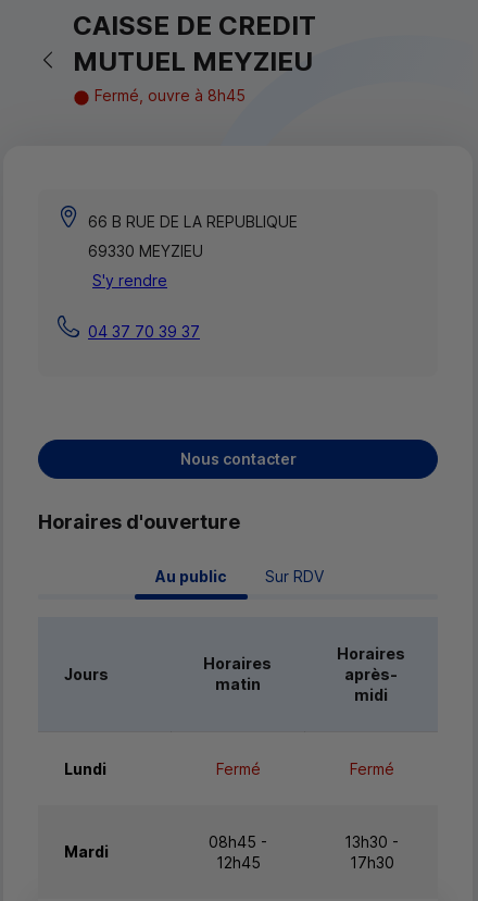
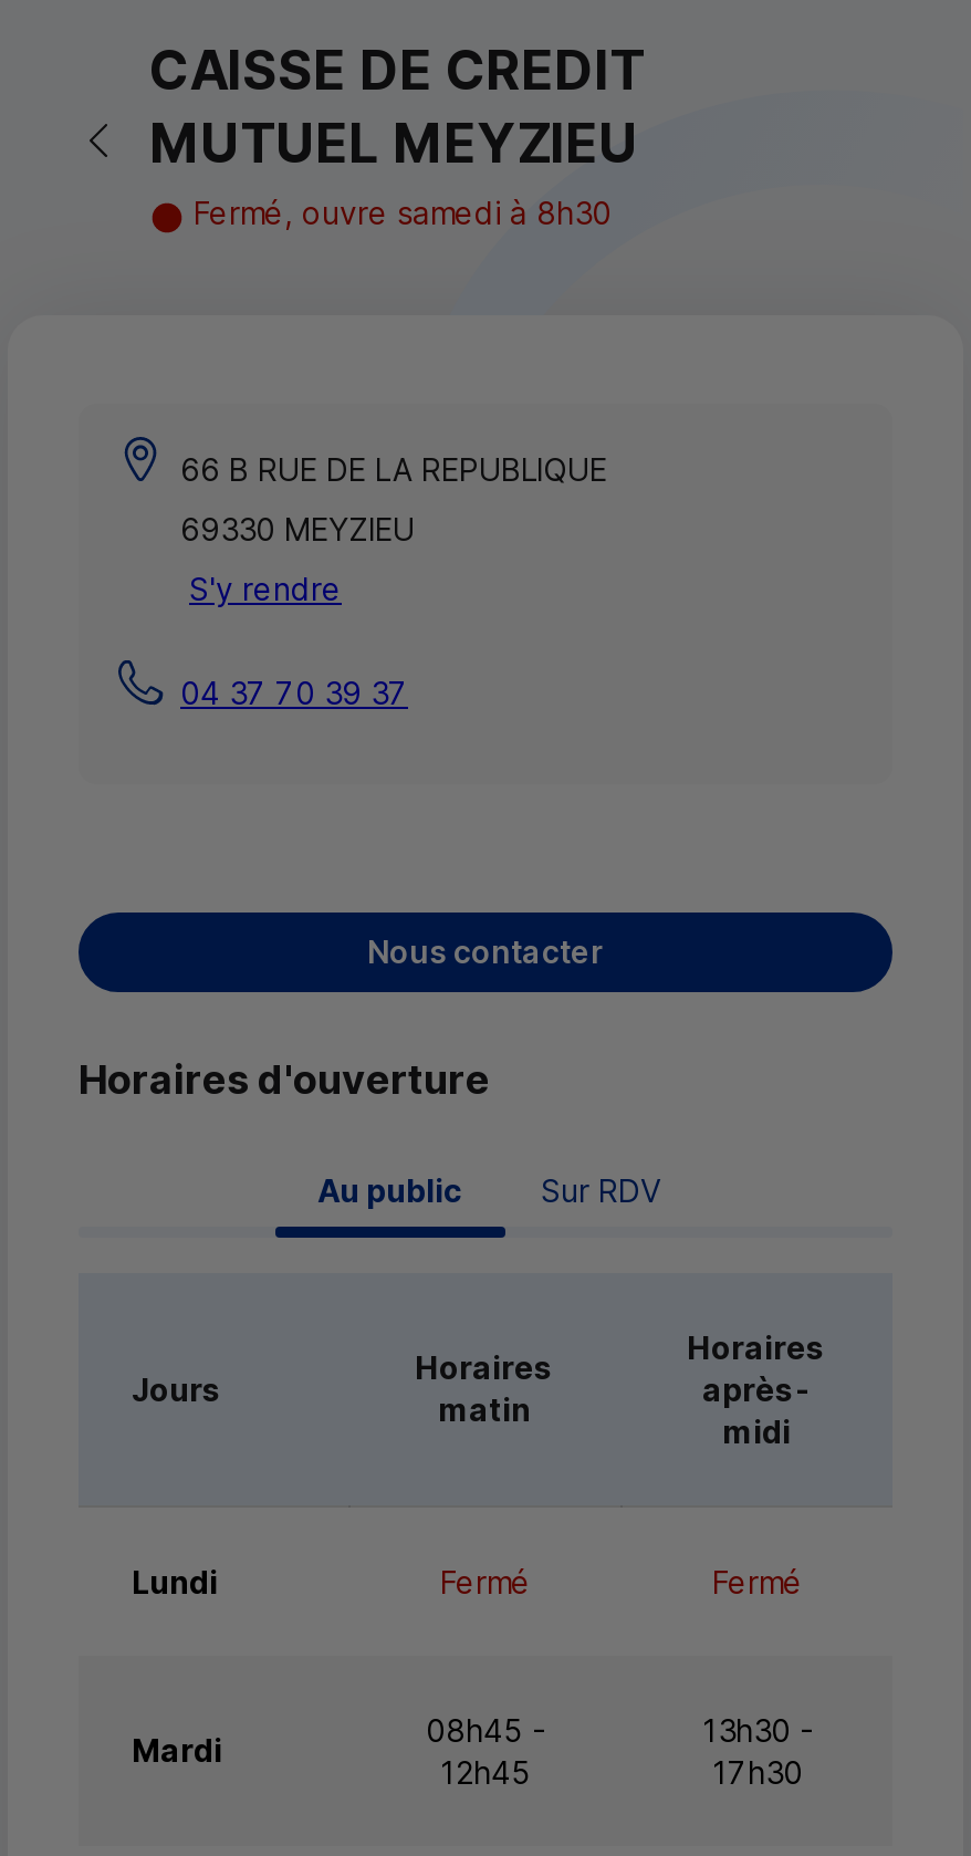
[95,86,246,104] Fermé, ouvre à 8h45 -> [194,194,612,231] Fermé, ouvre samedi à 8h30

